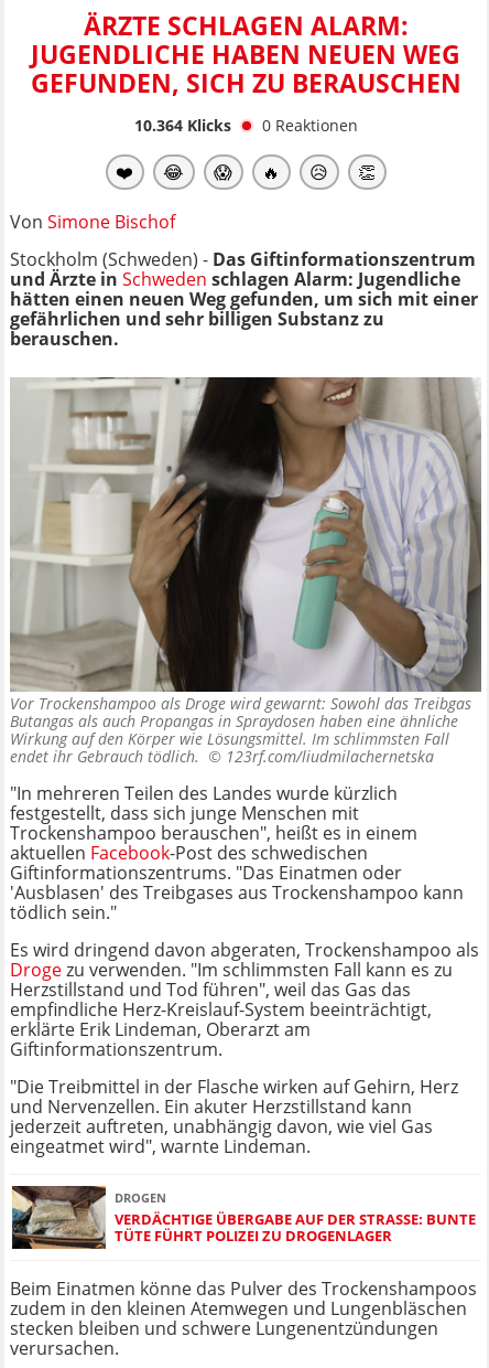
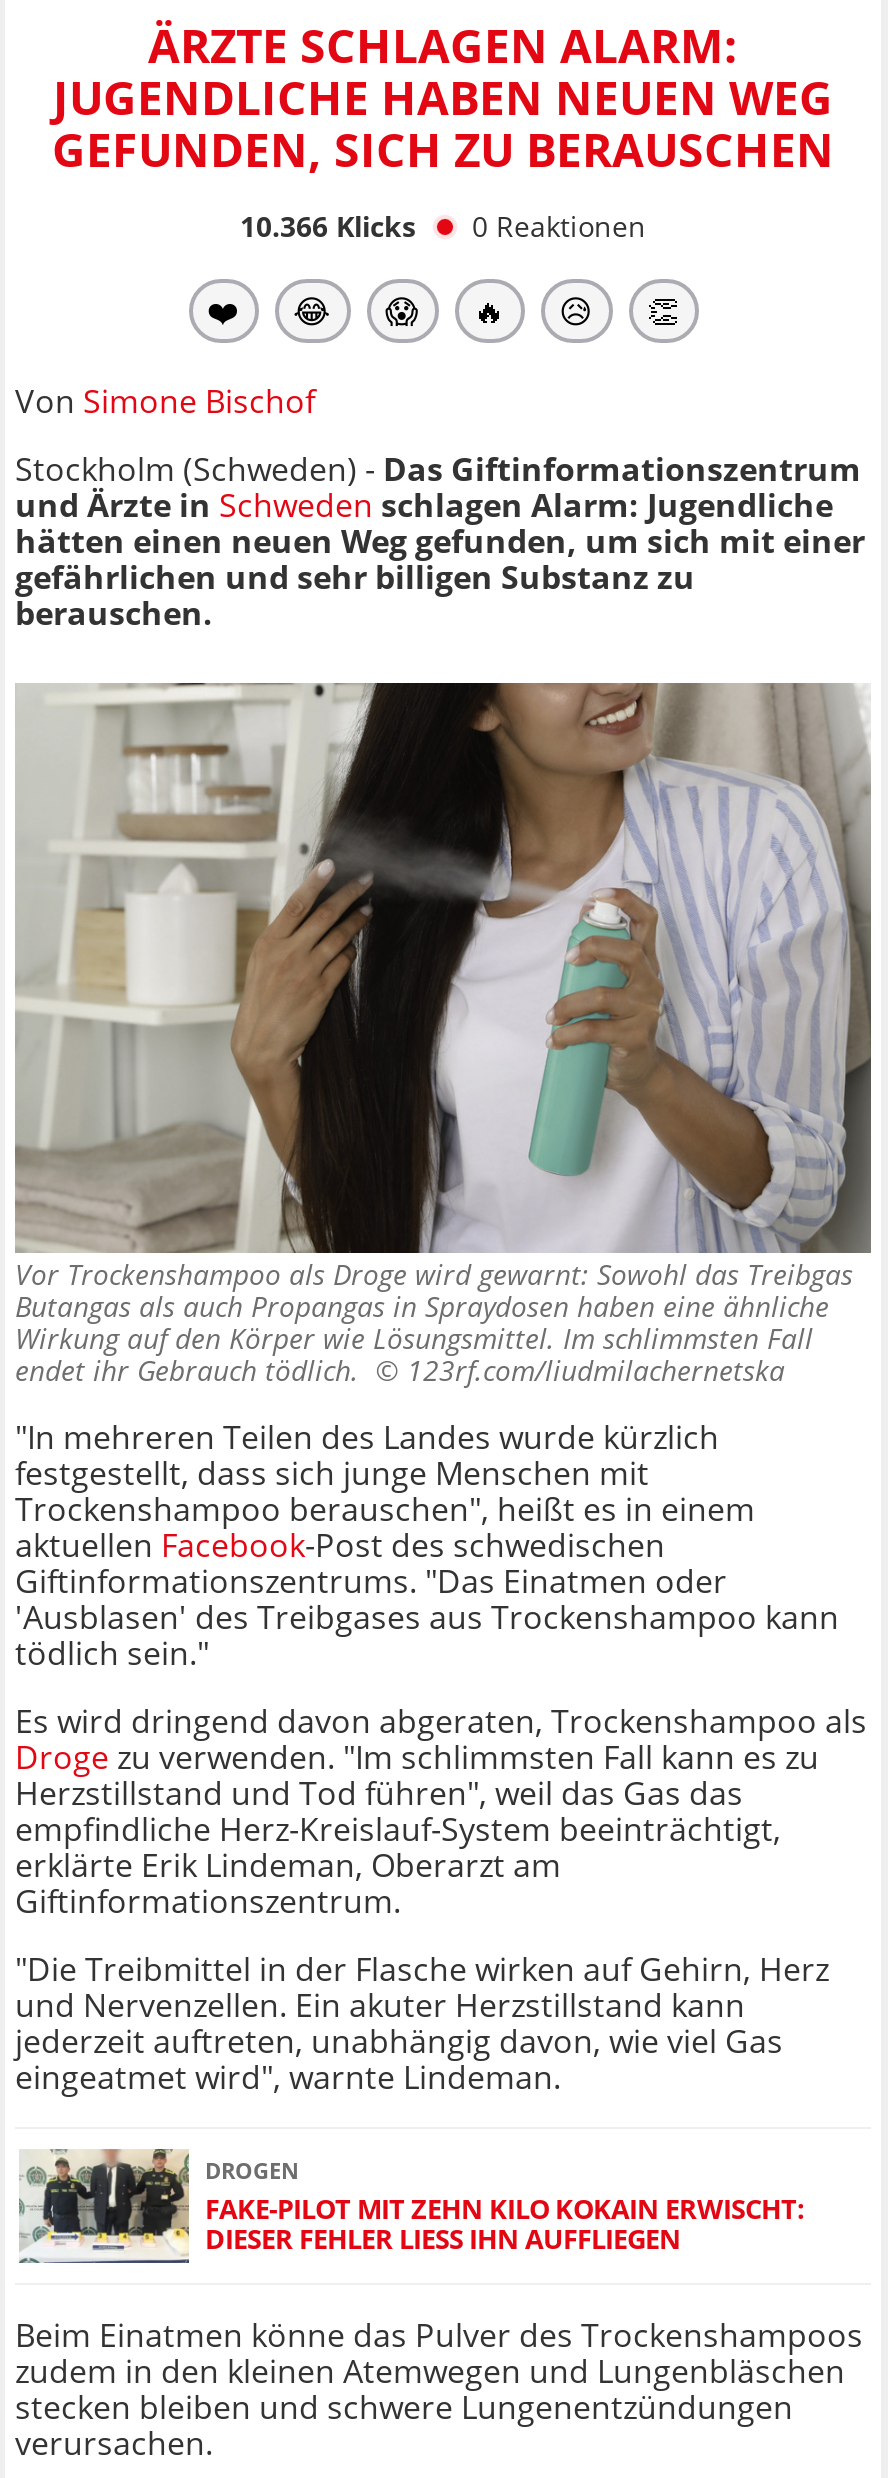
[134,115,357,135] 10.364 Klicks 0 Reaktionen -> [240,207,646,245] 10.366 Klicks 0 Reaktionen
[11,1185,476,1250] [image] | VERDÄCHTIGE ÜBERGABE AUF DER STRASSE: BUNTE T | ÜTE FÜHRT POLIZEI ZU DROGENLAGER -> [19,2149,805,2265] [image] | FAKE-PILOT MIT ZEHN KILO KOKAIN ERWISCHT: | DIESER FEHLER LIESS IHN AUFFLIEGEN

